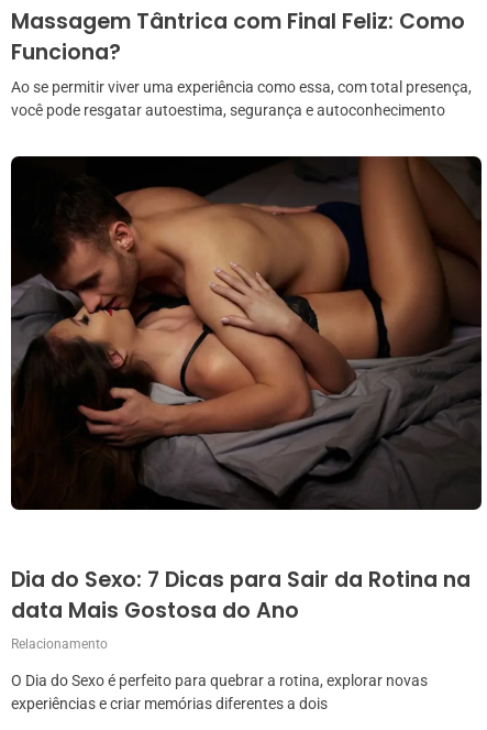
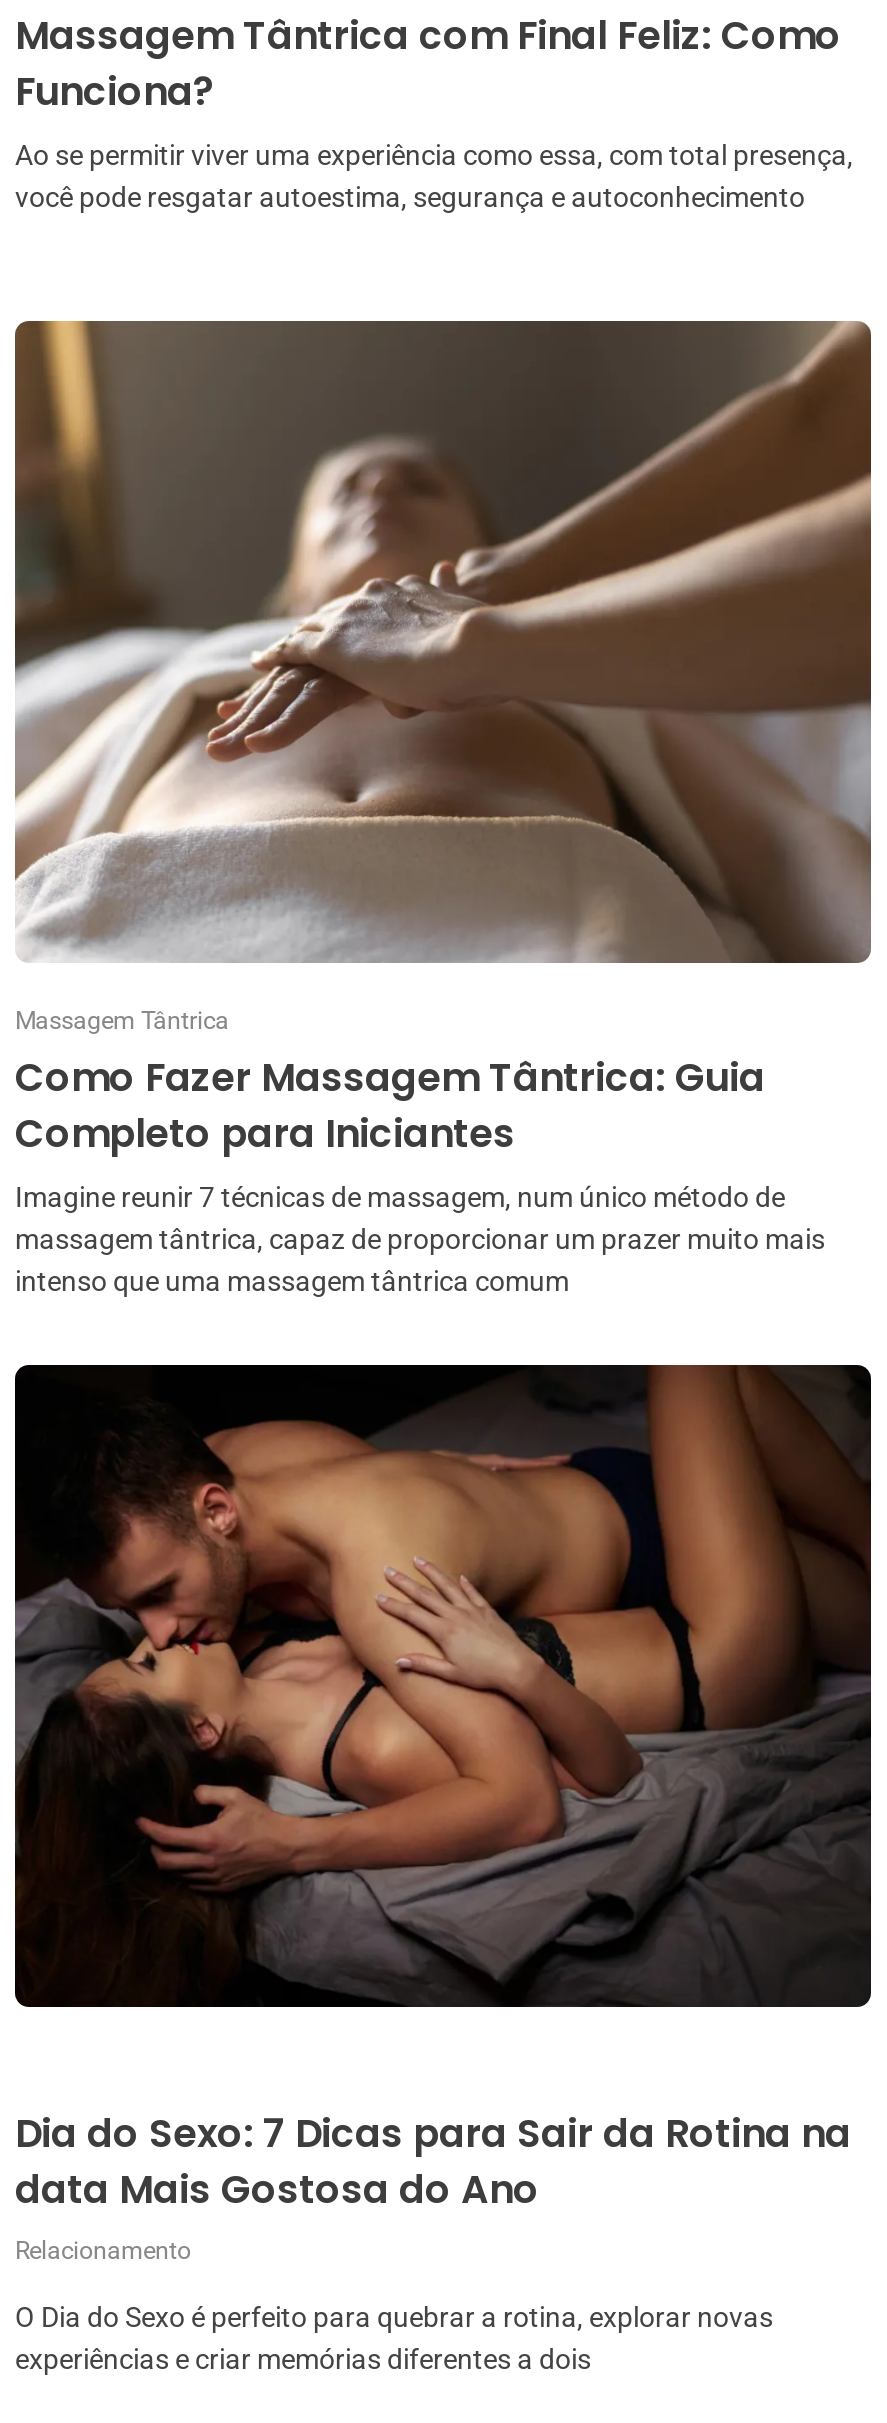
none -> [13,319,873,1297] [image] | Massagem Tântrica | Como Fazer Massagem Tântrica: Guia | Completo para Iniciantes | Imagine reunir 7 técnicas de massagem, num único método de | massagem tântrica, capaz de proporcionar um prazer muito mais | intenso que uma massagem tântrica comum

